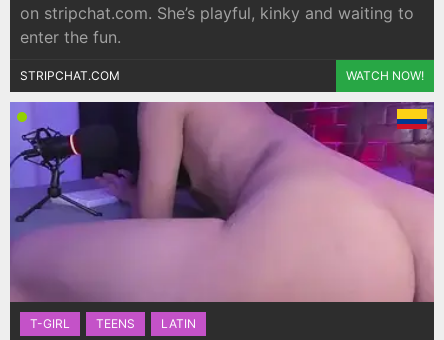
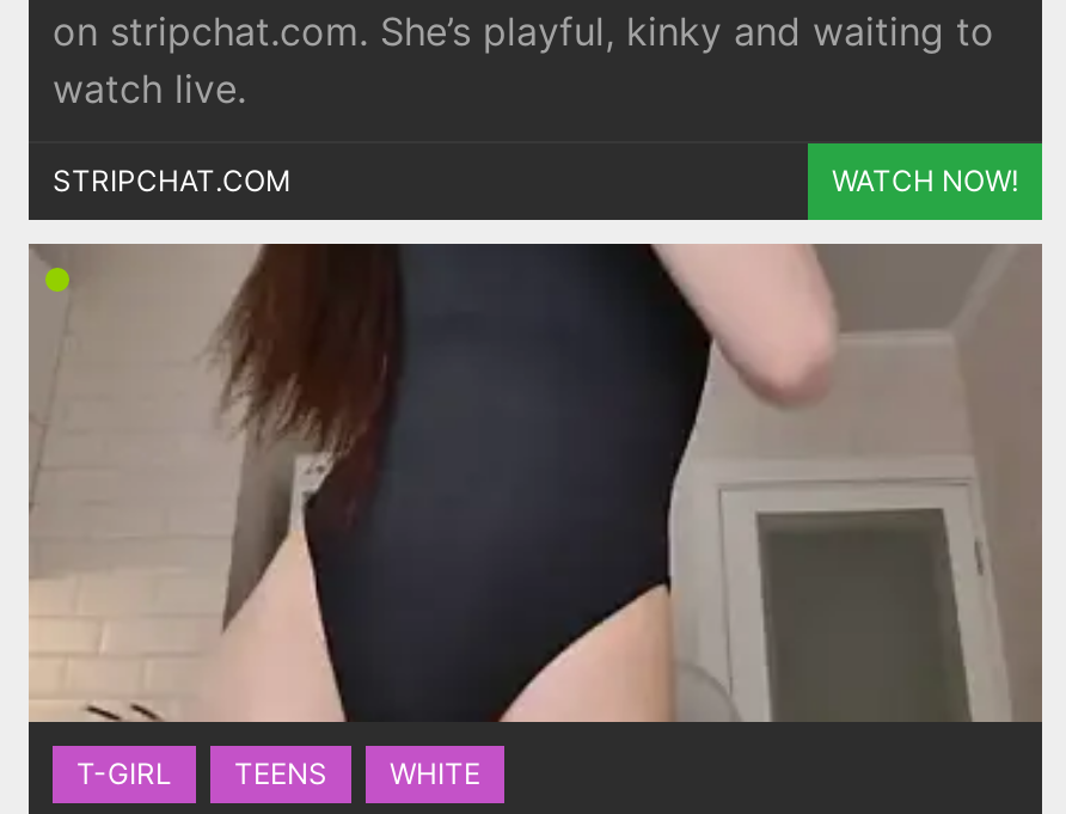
[20,27,121,47] enter the fun. -> [53,64,246,112] watch live.
[9,101,435,331] [image] | LATIN -> [26,241,1044,791] [image] | WHITE

